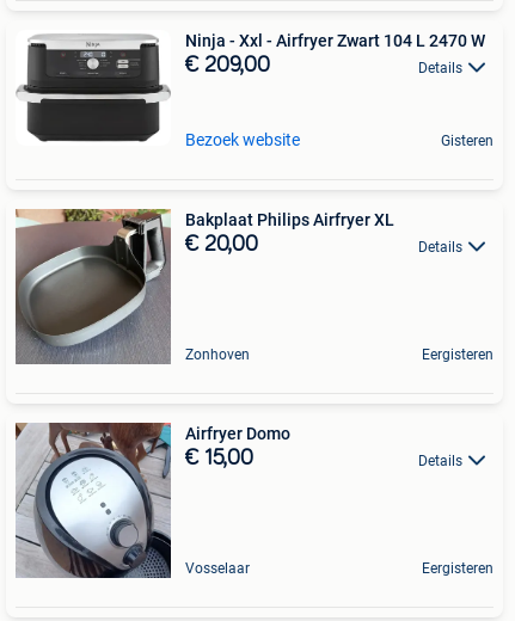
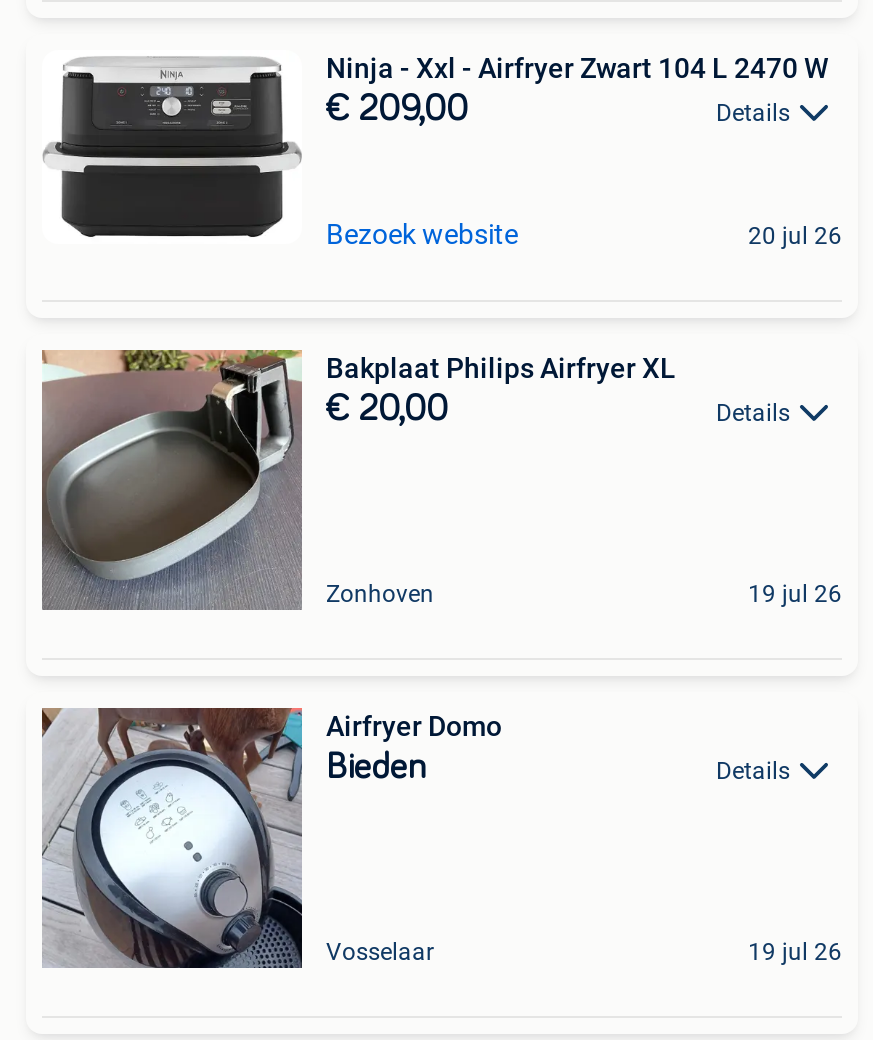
[441,133,493,150] Gisteren -> [748,223,842,251] 20 jul 26
[422,347,493,364] Eergisteren -> [748,581,842,609] 19 jul 26
[185,448,253,470] € 15,00 -> [326,751,426,787] Bieden
[422,561,493,577] Eergisteren -> [748,939,842,967] 19 jul 26

